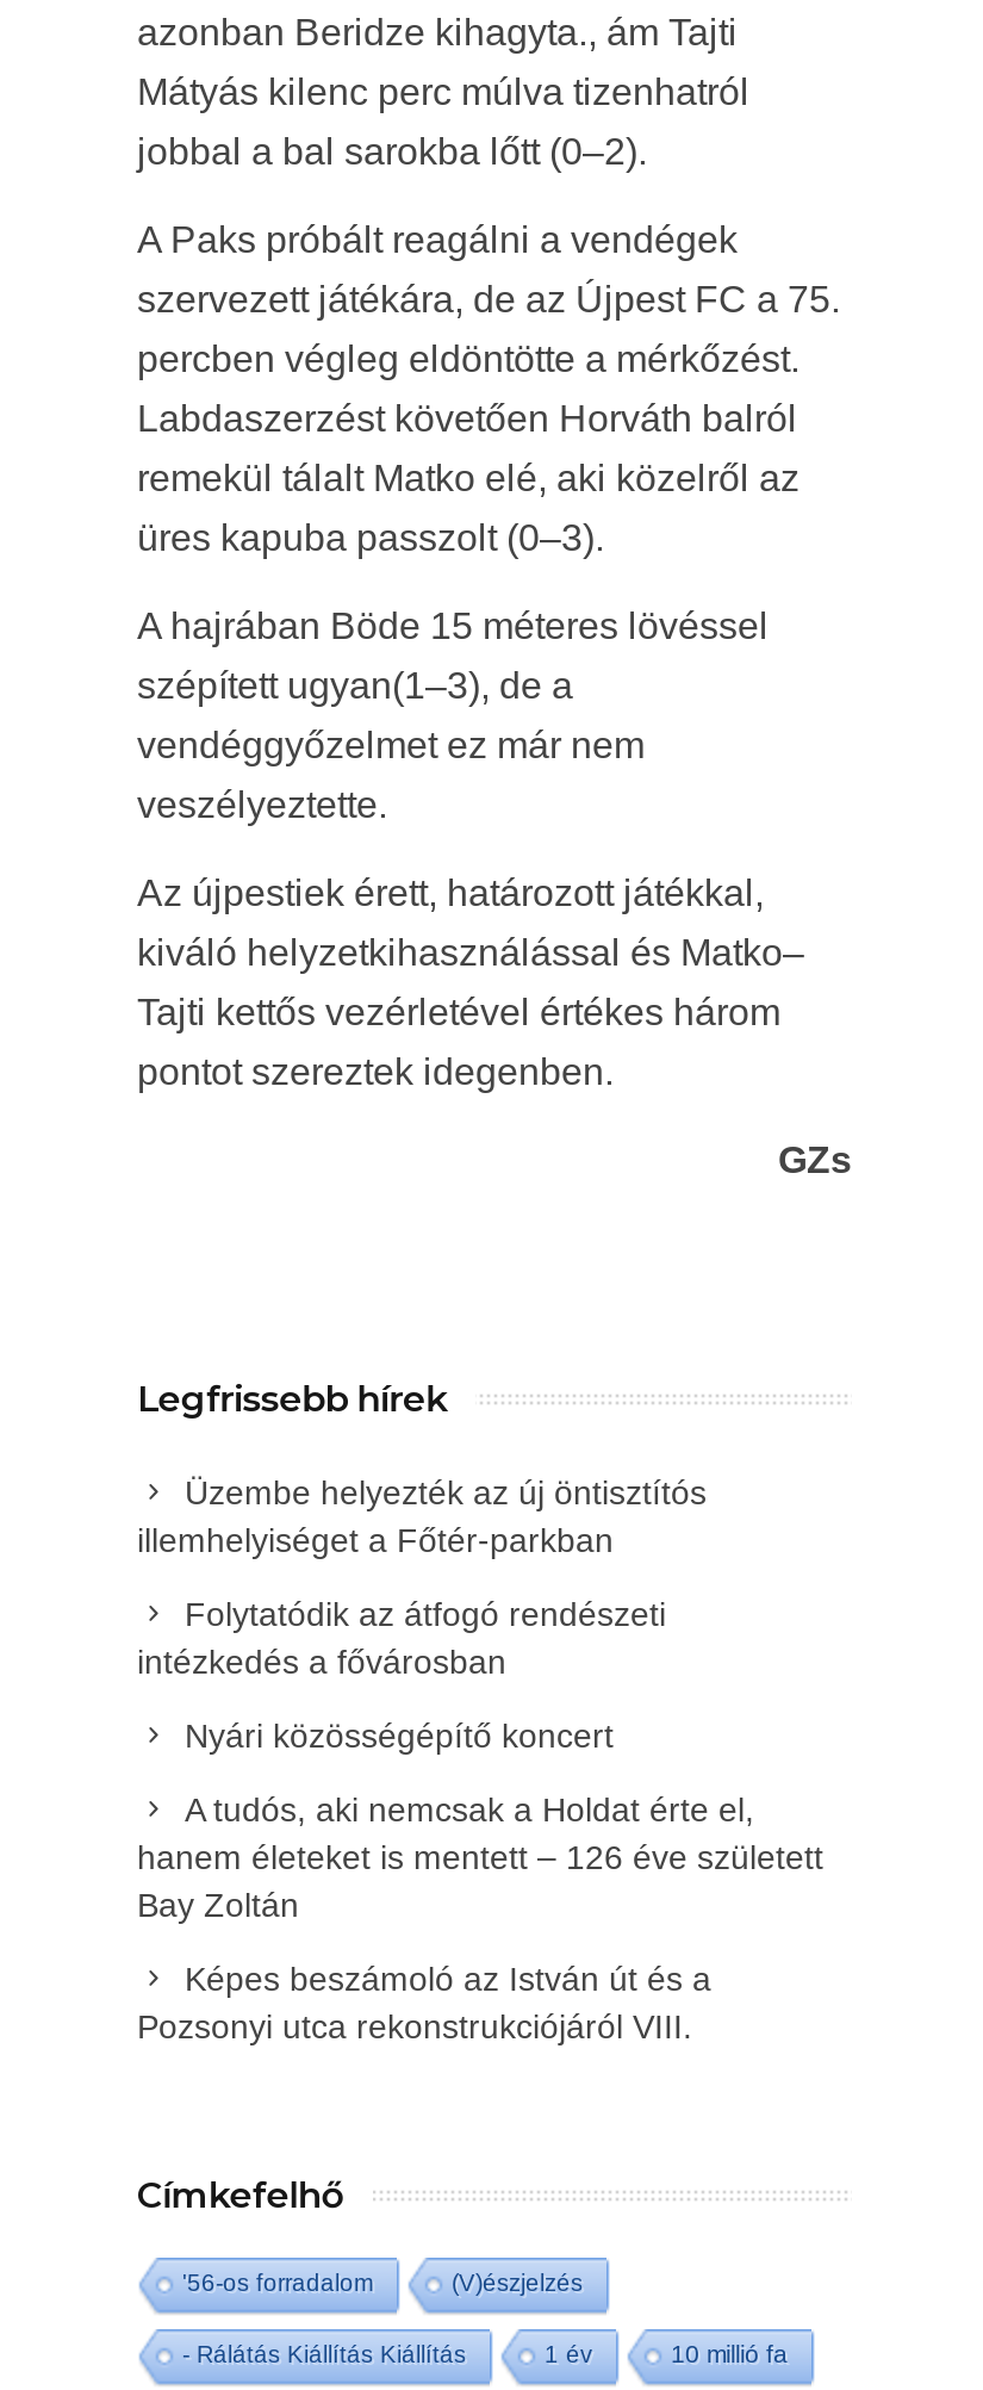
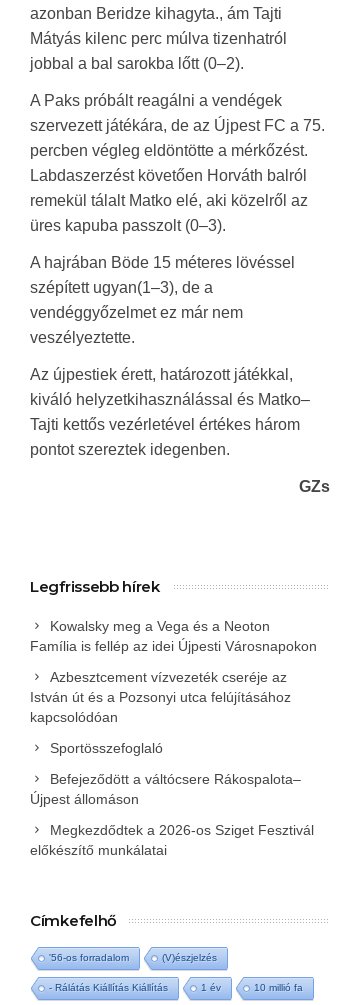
[137,1473,707,1559] Üzembe helyezték az új öntisztítós | illemhelyiséget a Főtér-parkban -> [30,618,317,654] Kowalsky meg a Vega és a Neoton | Família is fellép az idei Újpesti Városnapokon
[137,1595,666,1681] Folytatódik az átfogó rendészeti | intézkedés a fővárosban -> [30,669,291,725] Azbesztcement vízvezeték cseréje az | István út és a Pozsonyi utca felújításához | kapcsolódóan
[185,1717,614,1755] Nyári közösségépítő koncert -> [50,740,163,756] Sportösszefoglaló
[137,1790,823,1924] A tudós, aki nemcsak a Holdat érte el, | hanem életeket is mentett – 126 éve született | Bay Zoltán -> [30,771,301,807] Befejeződött a váltócsere Rákospalota– | Újpest állomáson
[137,1960,711,2046] Képes beszámoló az István út és a | Pozsonyi utca rekonstrukciójáról VIII. -> [30,822,314,858] Megkezdődtek a 2026-os Sziget Fesztivál | előkészítő munkálatai

